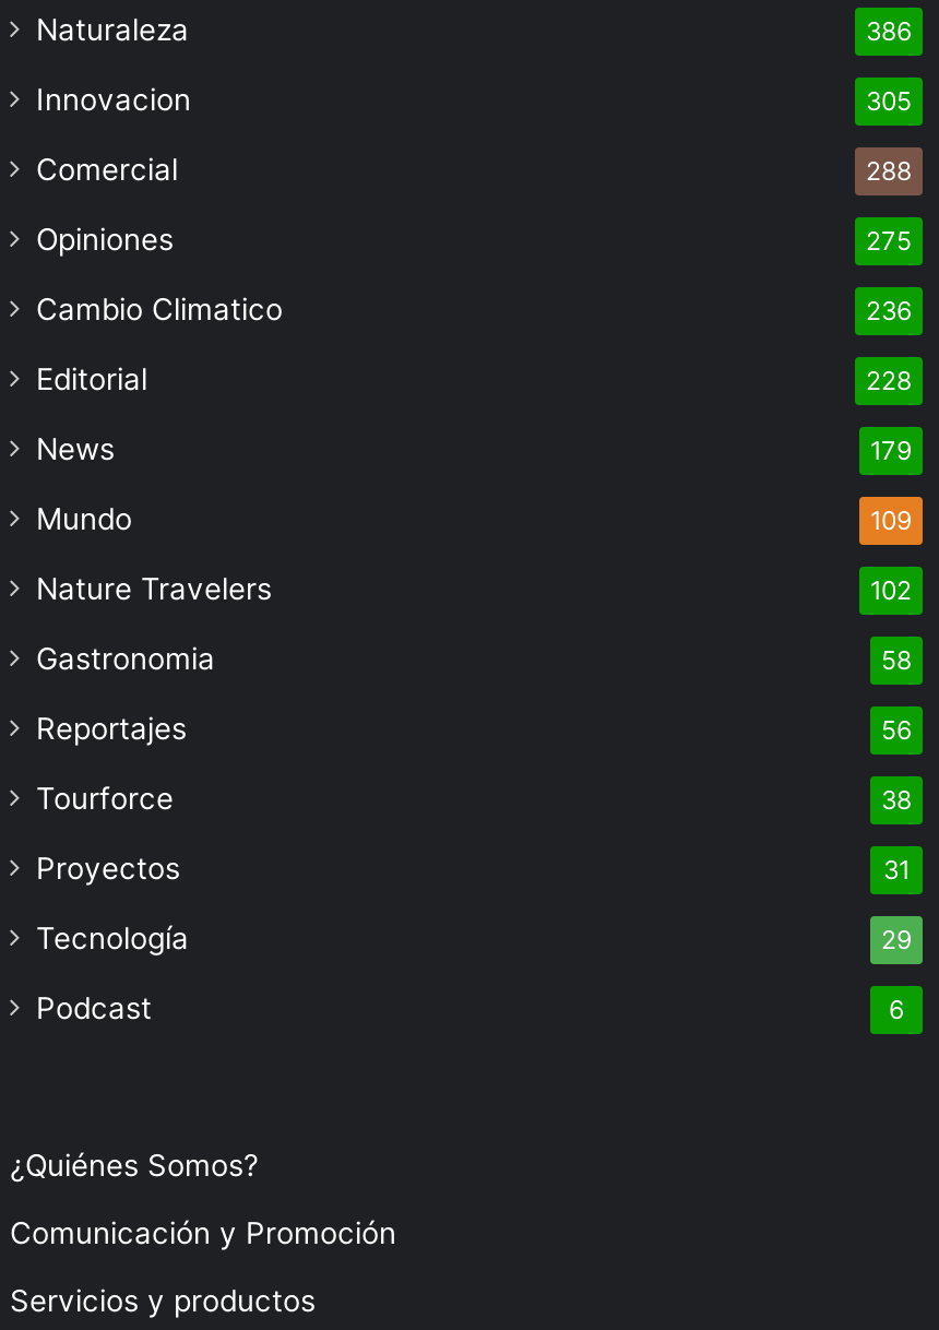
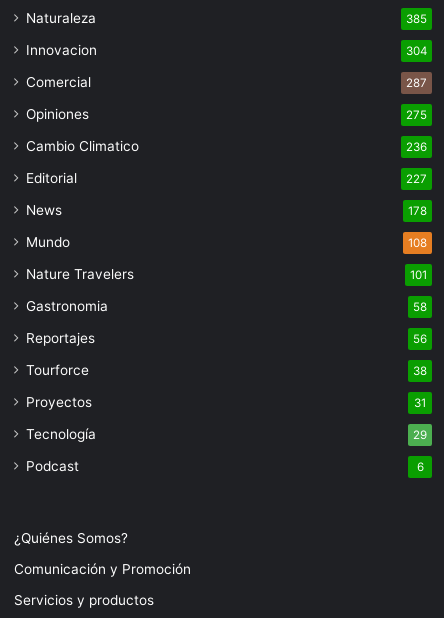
[866,17,912,47] 386 -> [406,12,427,26] 385
[866,87,912,117] 305 -> [406,44,427,58] 304
[866,157,912,187] 288 -> [406,76,427,90] 287
[866,366,912,397] 228 -> [406,172,427,186] 227
[870,436,912,467] 179 -> [408,204,427,218] 178
[870,506,912,537] 109 -> [408,236,427,250] 108
[870,576,912,606] 102 -> [410,268,427,282] 101

